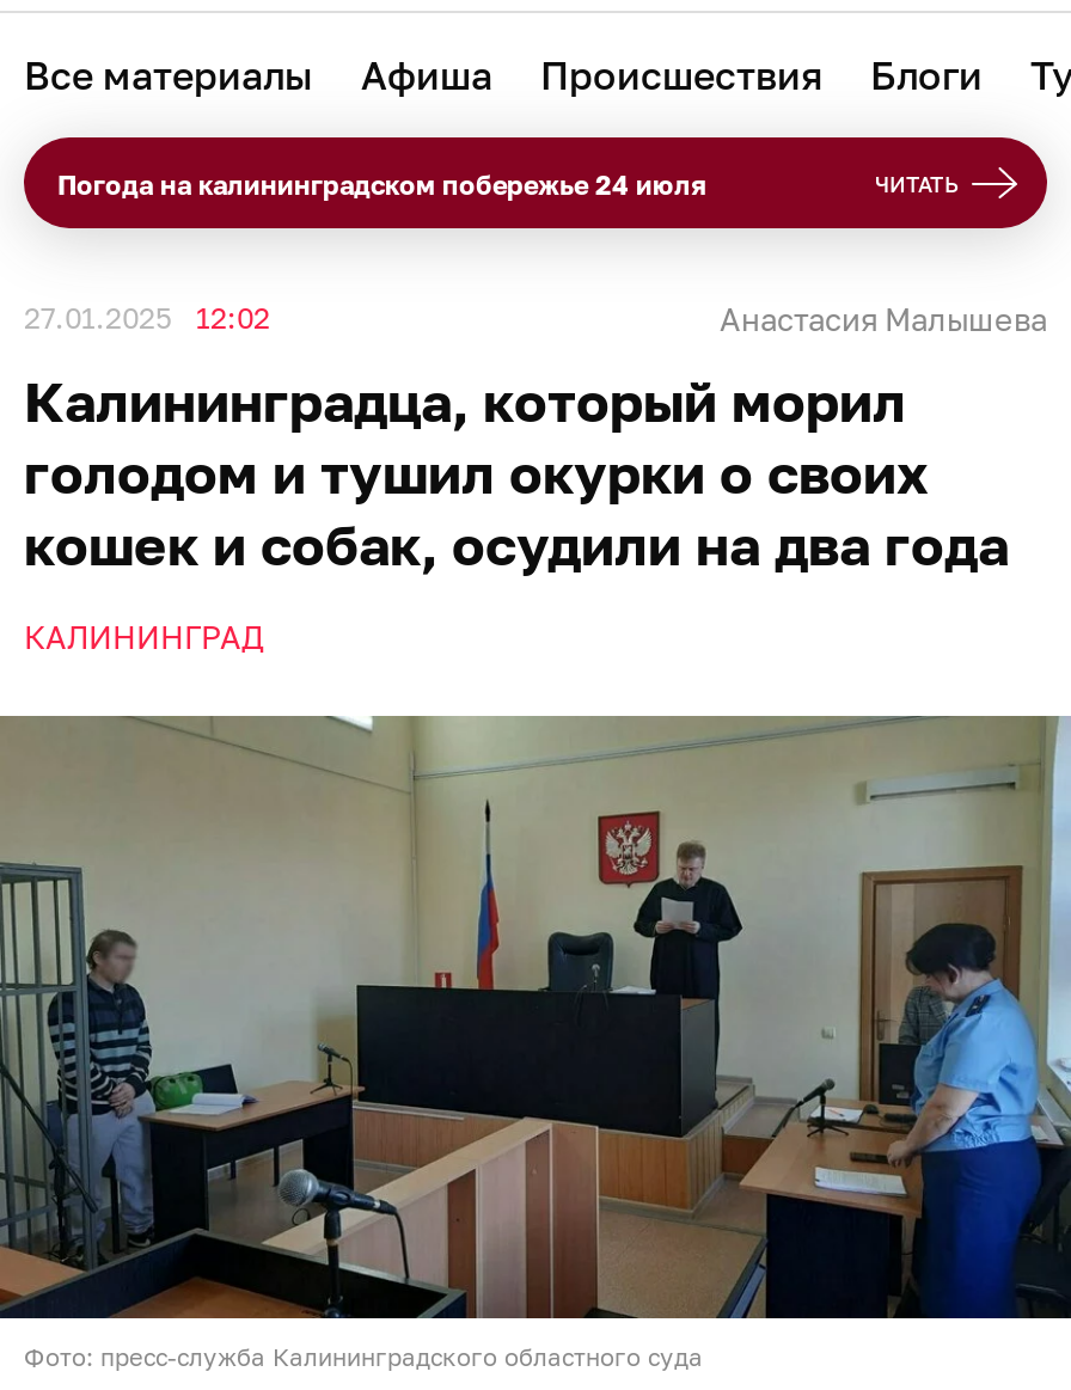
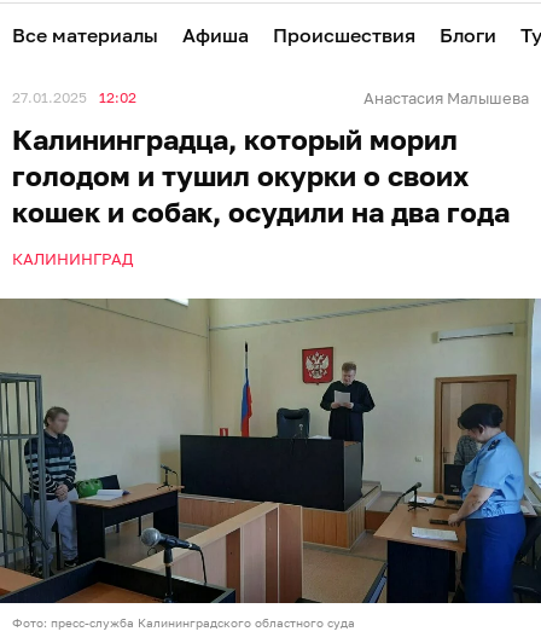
[57,167,959,198] Погода на калининградском побережье 24 июля | ЧИТАТЬ -> none

